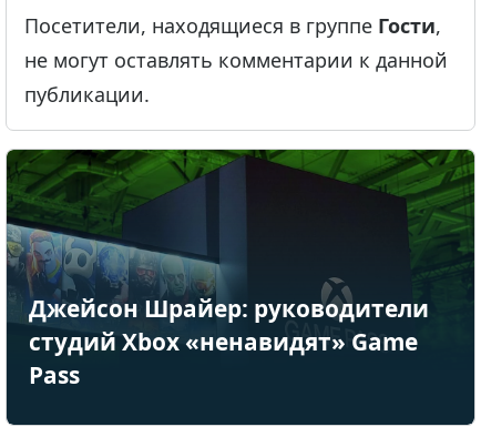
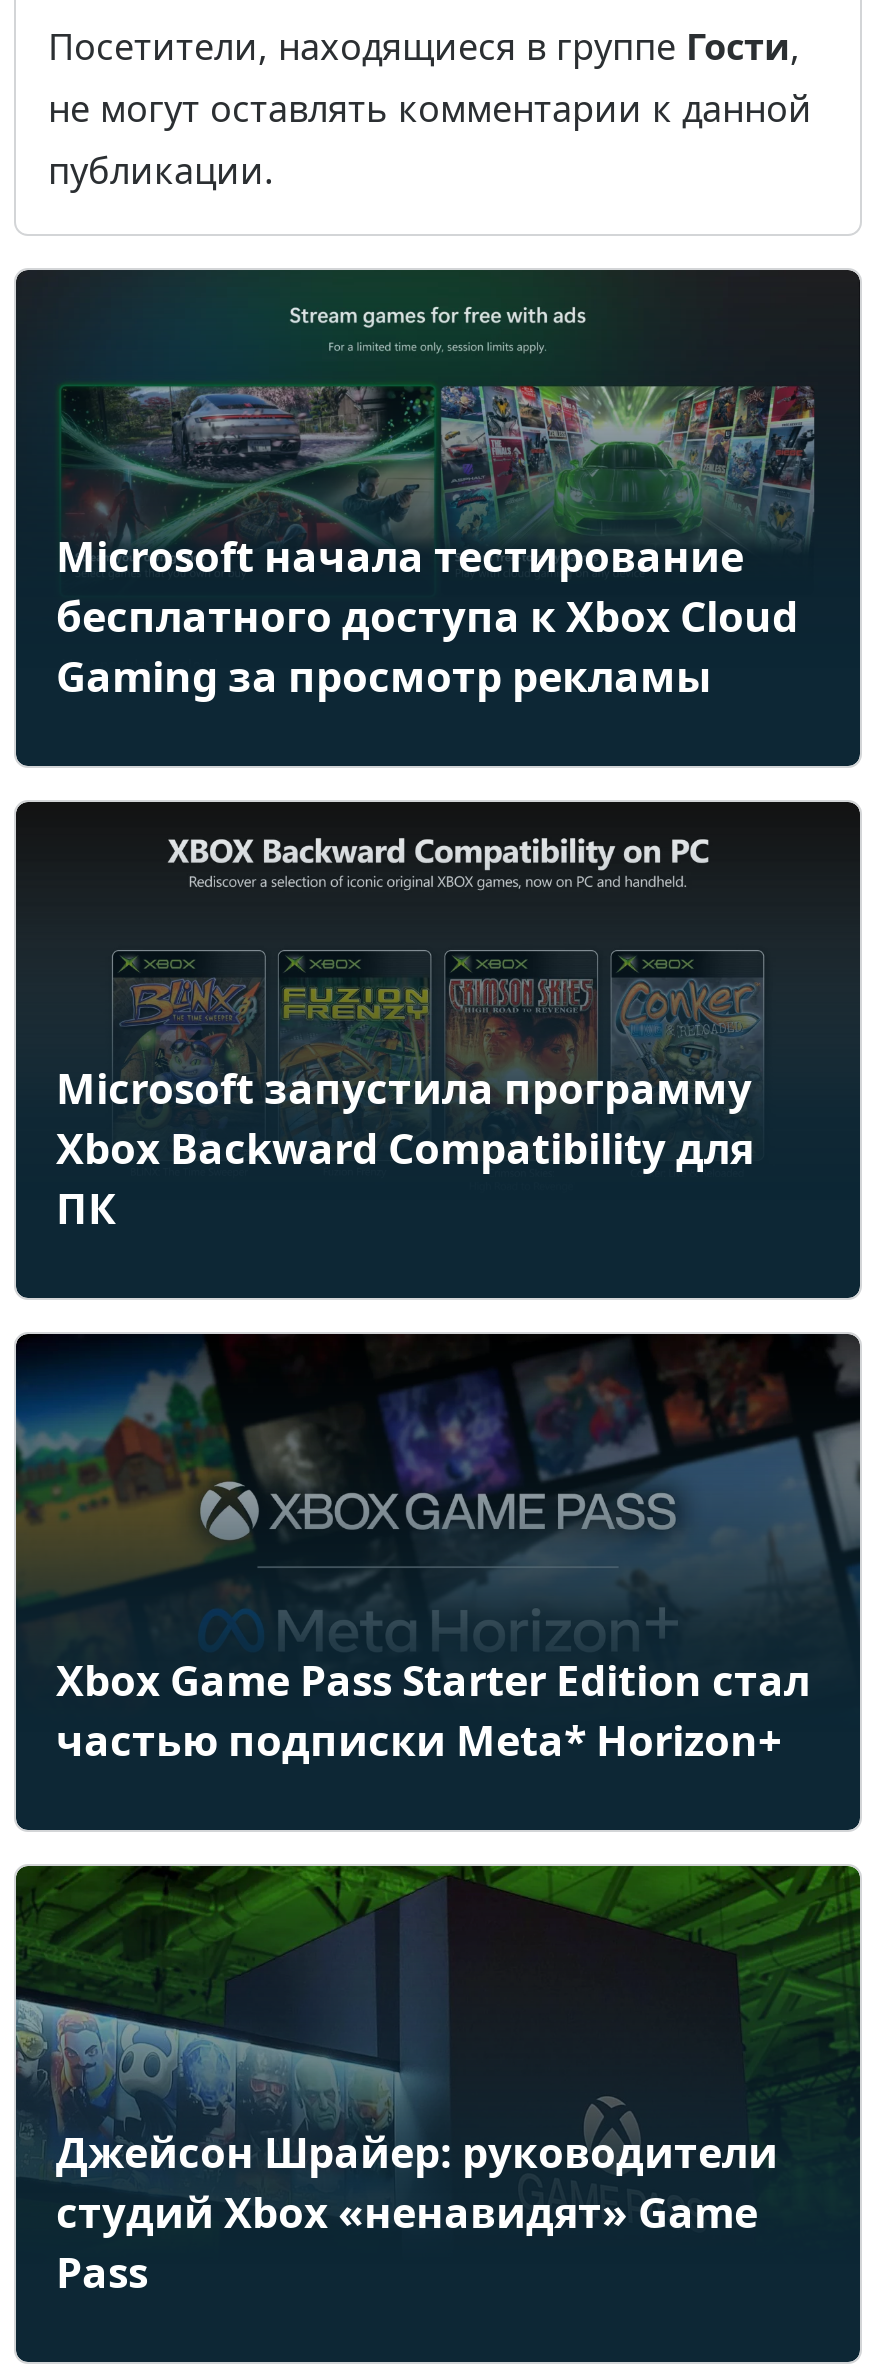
none -> [14,800,862,1300] [image] | Microsoft запустила программу | Xbox Backward Compatibility для | ПК
none -> [14,1332,862,1832] [image] | Xbox Game Pass Starter Edition стал | частью подписки Meta* Horizon+
none -> [16,270,860,705] [image] | Microsoft начала тестирование | бесплатного доступа к Xbox Cloud | Gaming за просмотр рекламы

